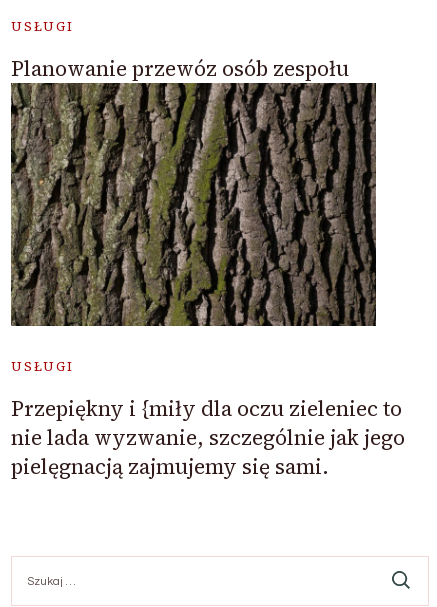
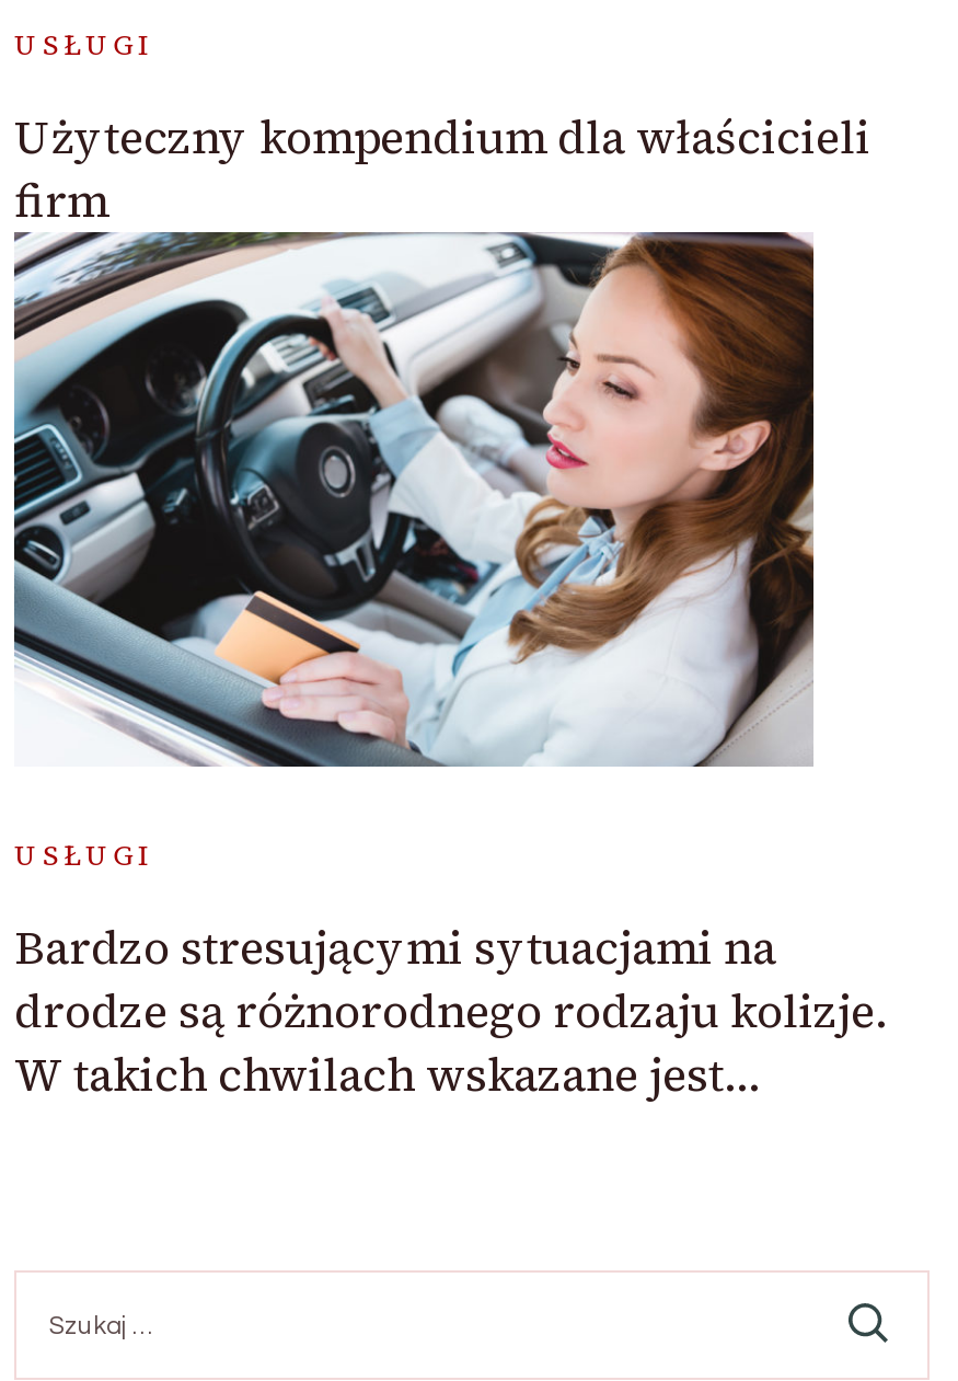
[11,54,349,83] Planowanie przewóz osób zespołu -> [14,105,870,232] Użyteczny kompendium dla właścicieli | firm
[10,91,377,327] [image] -> [12,232,813,769] [image]
[11,394,405,481] Przepiękny i {miły dla oczu zieleniec to | nie lada wyzwanie, szczególnie jak jego | pielęgnacją zajmujemy się sami. -> [14,915,890,1106] Bardzo stresującymi sytuacjami na | drodze są różnorodnego rodzaju kolizje. | W takich chwilach wskazane jest…

